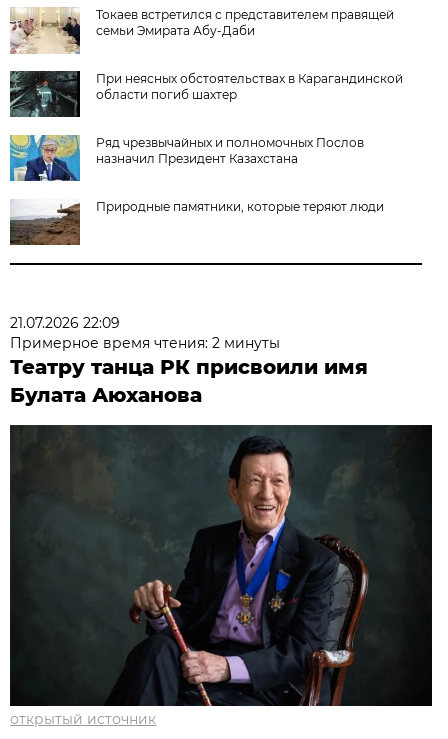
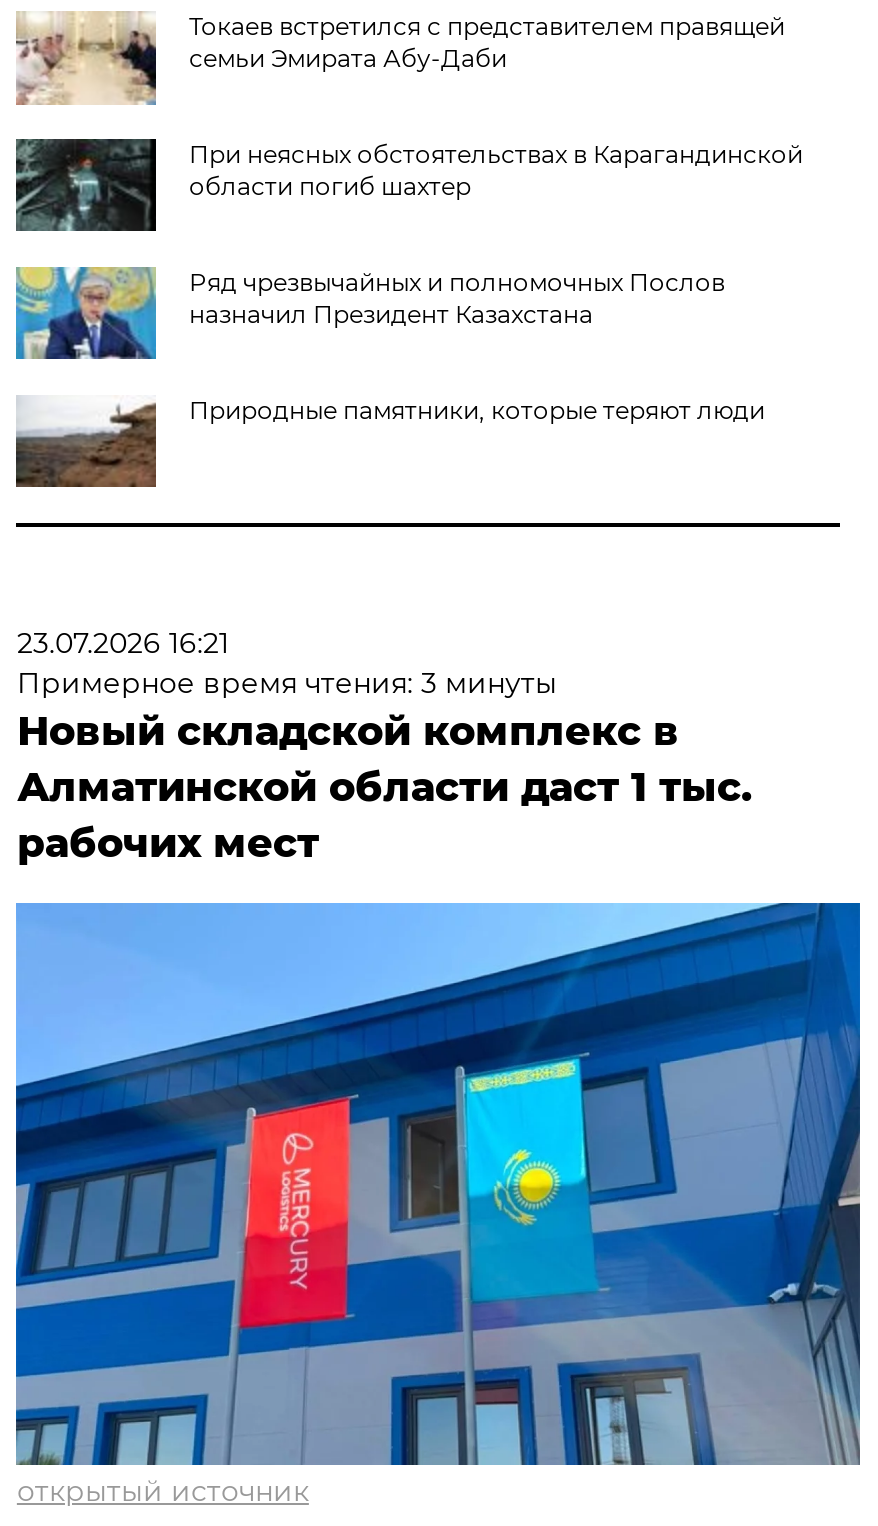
[10,314,368,407] 21.07.2026 22:09 | Примерное время чтения: 2 минуты | Театру танца РК присвоили имя | Булата Аюханова -> [17,625,753,867] 23.07.2026 16:21 | Примерное время чтения: 3 минуты | Новый складской комплекс в | Алматинской области даст 1 тыс. | рабочих мест
[9,424,433,707] [image] -> [14,901,862,1467] [image]

